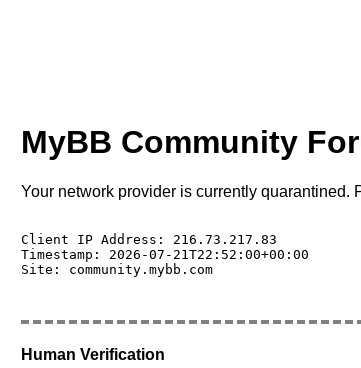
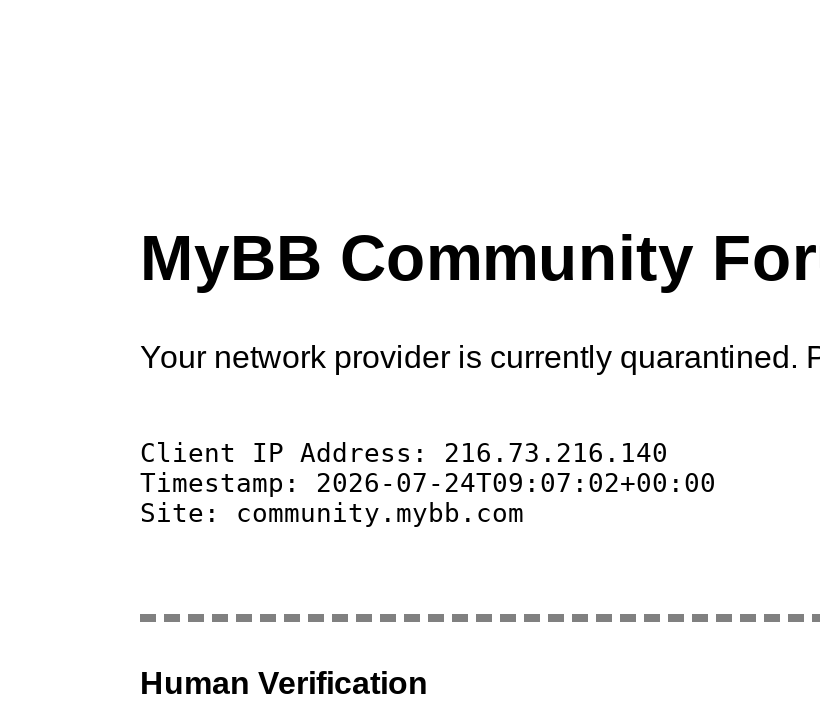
[21,232,285,247] Client IP Address: 216.73.217.83 -> [140,438,684,468] Client IP Address: 216.73.216.140
[21,247,309,262] Timestamp: 2026-07-21T22:52:00+00:00 -> [140,468,716,498] Timestamp: 2026-07-24T09:07:02+00:00

